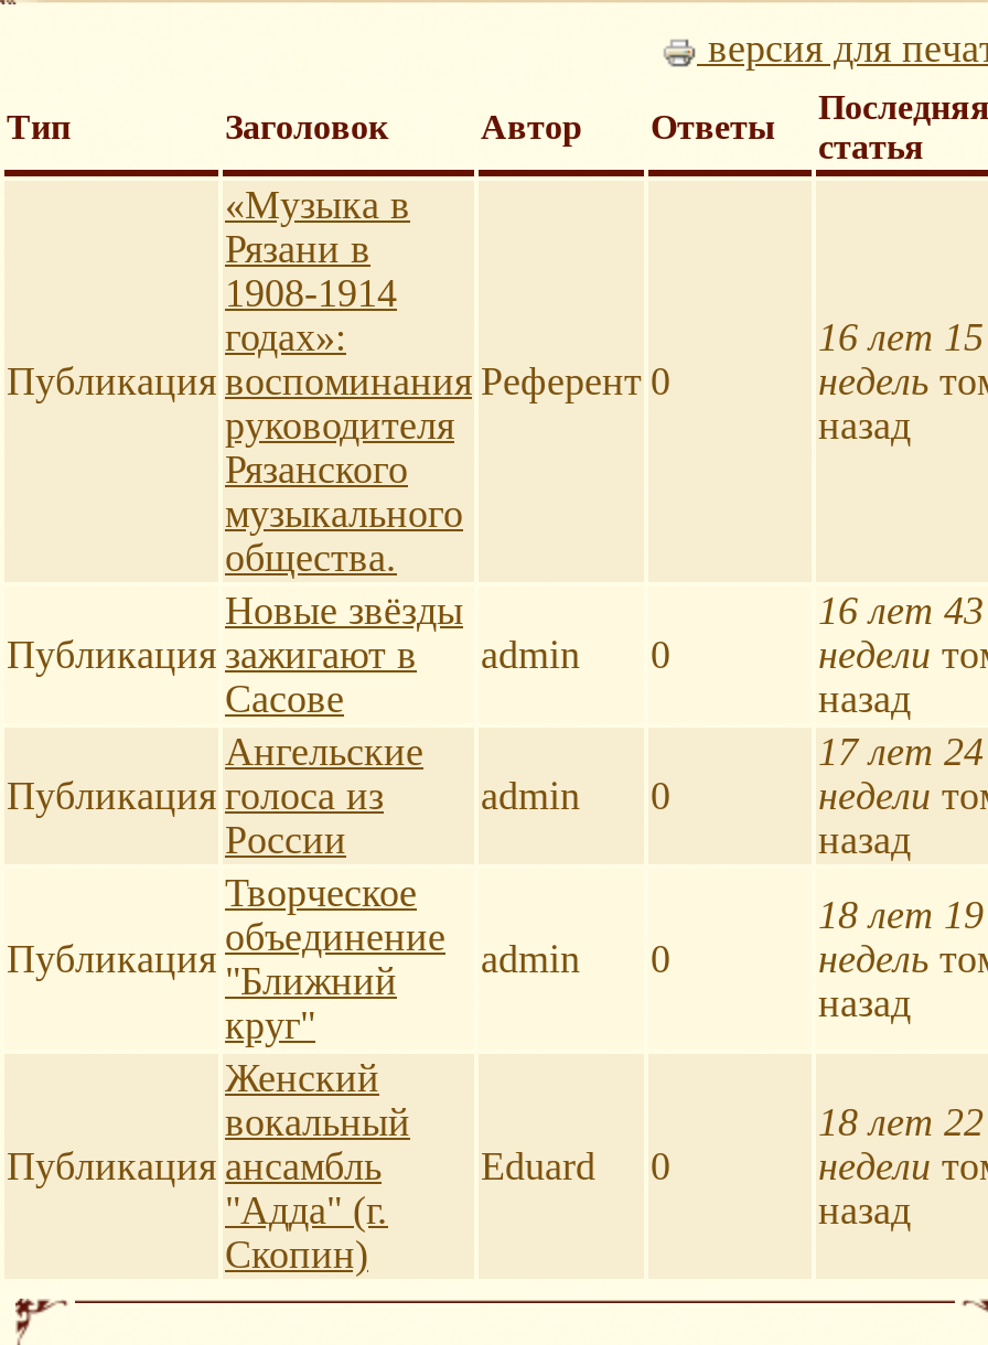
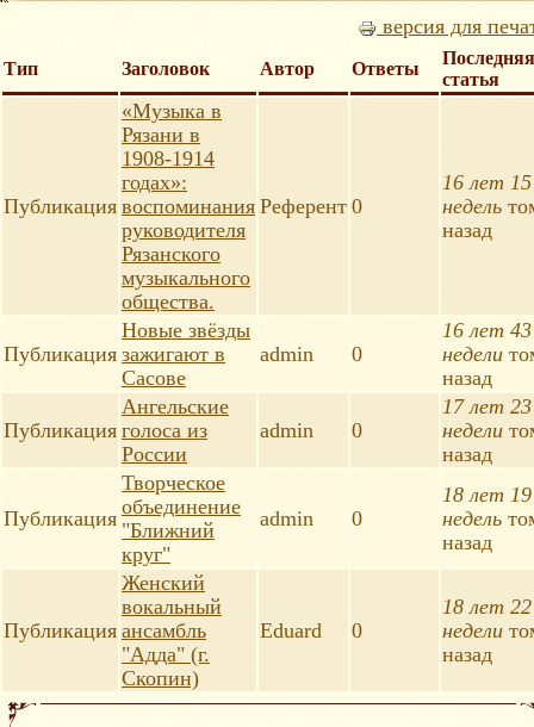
[818,730,984,774] 17 лет 24 -> [442,394,532,418] 17 лет 23

